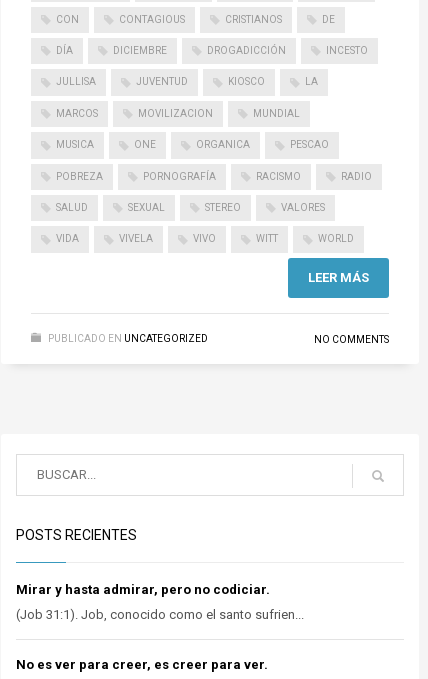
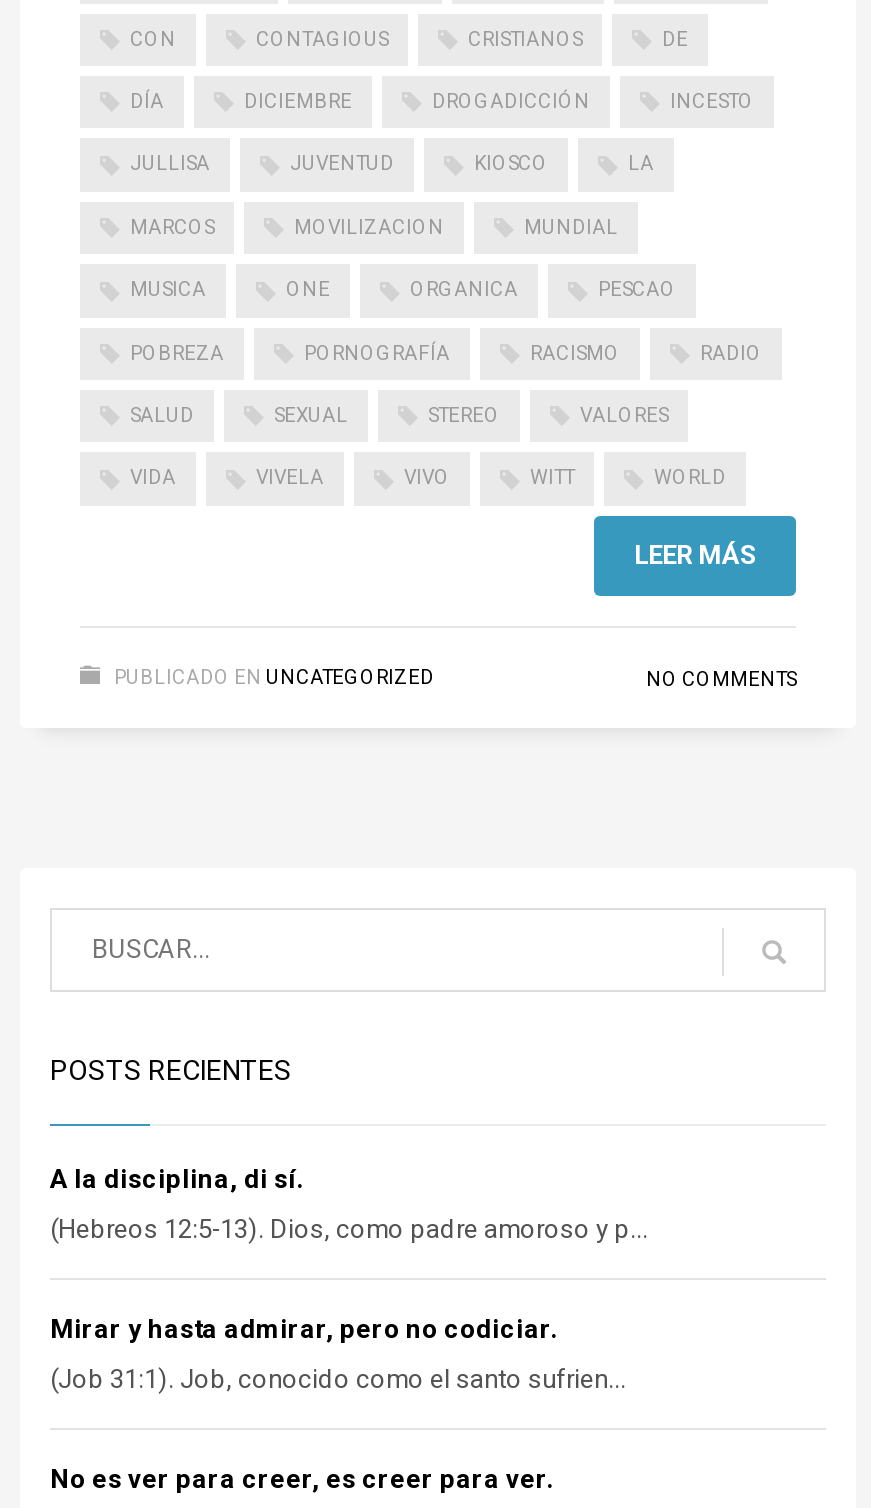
none -> [50,1163,648,1243] A la disciplina, di sí. | (Hebreos 12:5-13). Dios, como padre amoroso y p...

